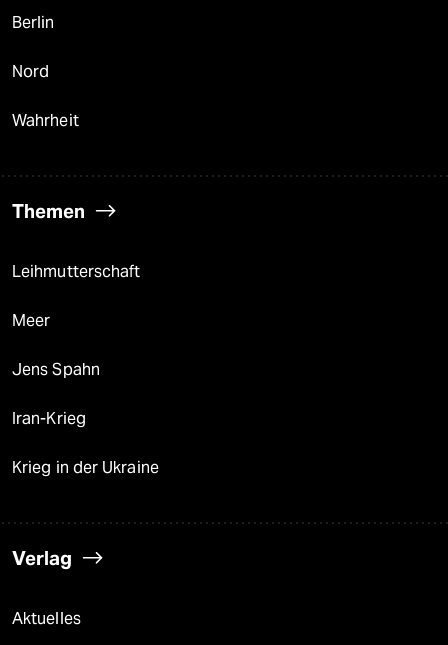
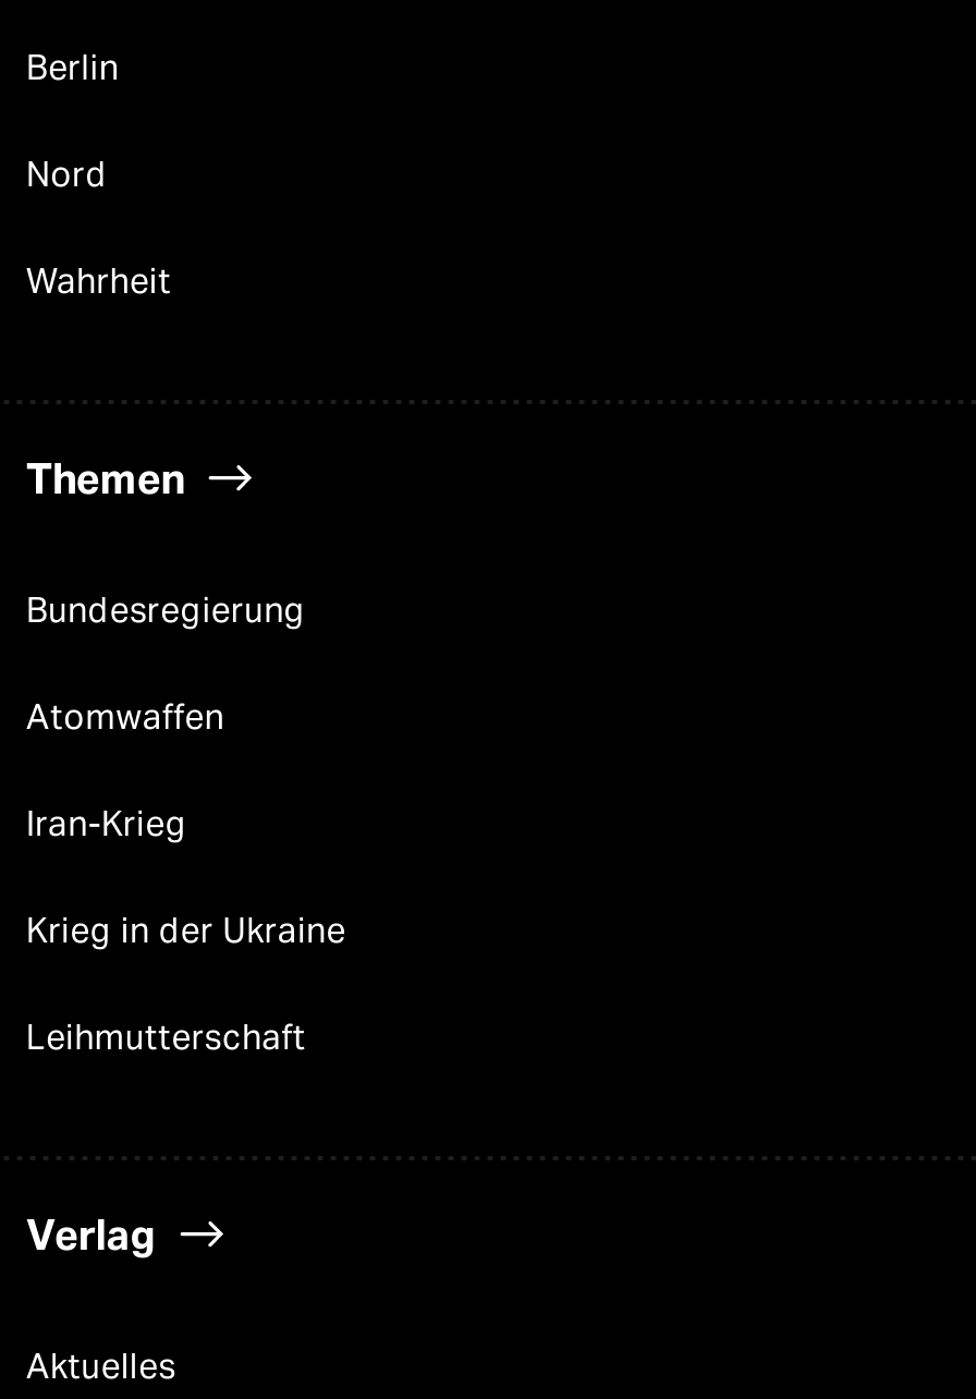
moved [12,262,140,281] -> [26,1017,306,1058]: Leihmutterschaft
[12,311,100,379] Meer | Jens Spahn -> [26,589,306,738] Bundesregierung | Atomwaffen
moved [12,409,159,477] -> [26,803,346,951]: Iran-Krieg | Krieg in der Ukraine

